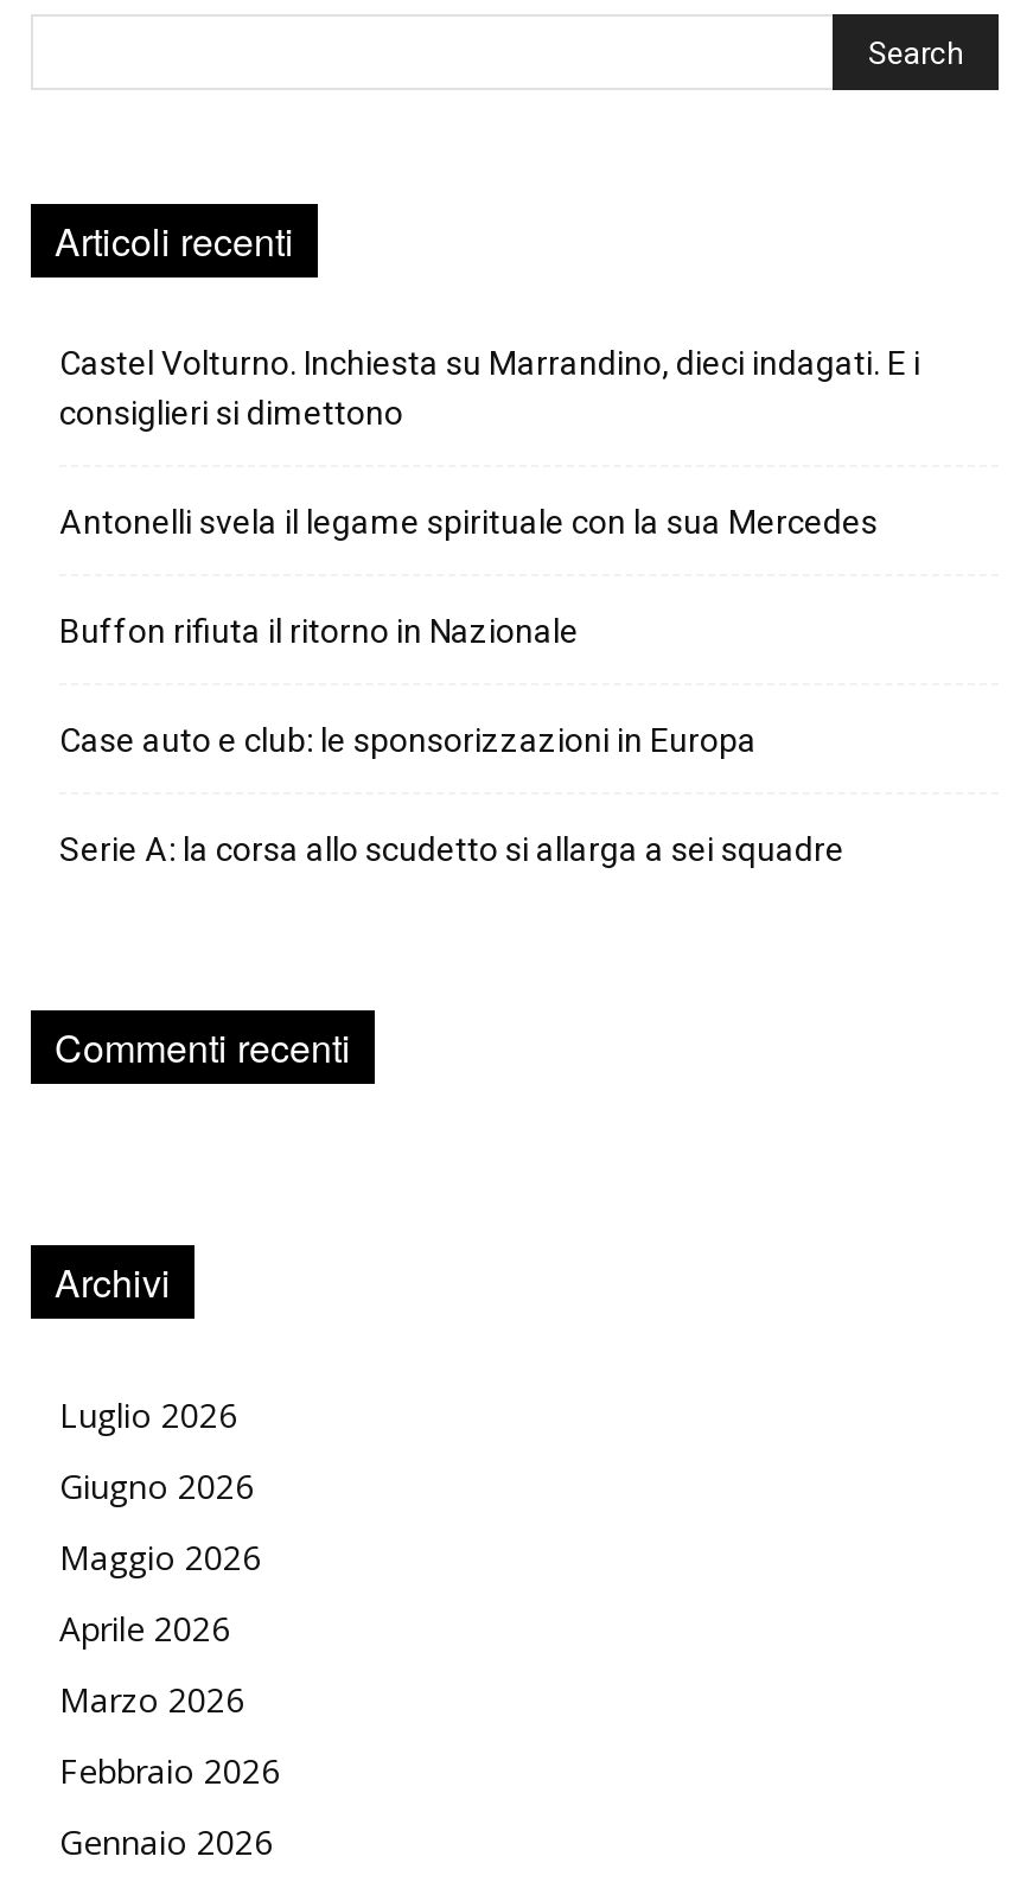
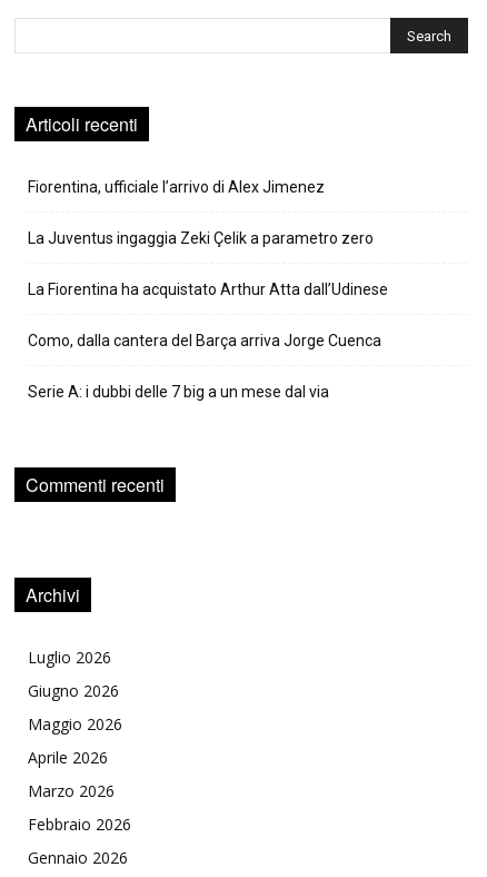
[59,345,920,433] Castel Volturno. Inchiesta su Marrandino, dieci indagati. E i | consiglieri si dimettono -> [28,179,325,196] Fiorentina, ufficiale l’arrivo di Alex Jimenez
[59,504,878,542] Antonelli svela il legame spirituale con la sua Mercedes -> [28,230,374,248] La Juventus ingaggia Zeki Çelik a parametro zero
[59,613,579,651] Buffon rifiuta il ritorno in Nazionale -> [28,281,388,299] La Fiorentina ha acquistato Arthur Atta dall’Udinese
[59,722,757,760] Case auto e club: le sponsorizzazioni in Europa -> [28,332,381,350] Como, dalla cantera del Barça arriva Jorge Cuenca
[59,831,844,869] Serie A: la corsa allo scudetto si allarga a sei squadre -> [28,383,329,401] Serie A: i dubbi delle 7 big a un mese dal via

